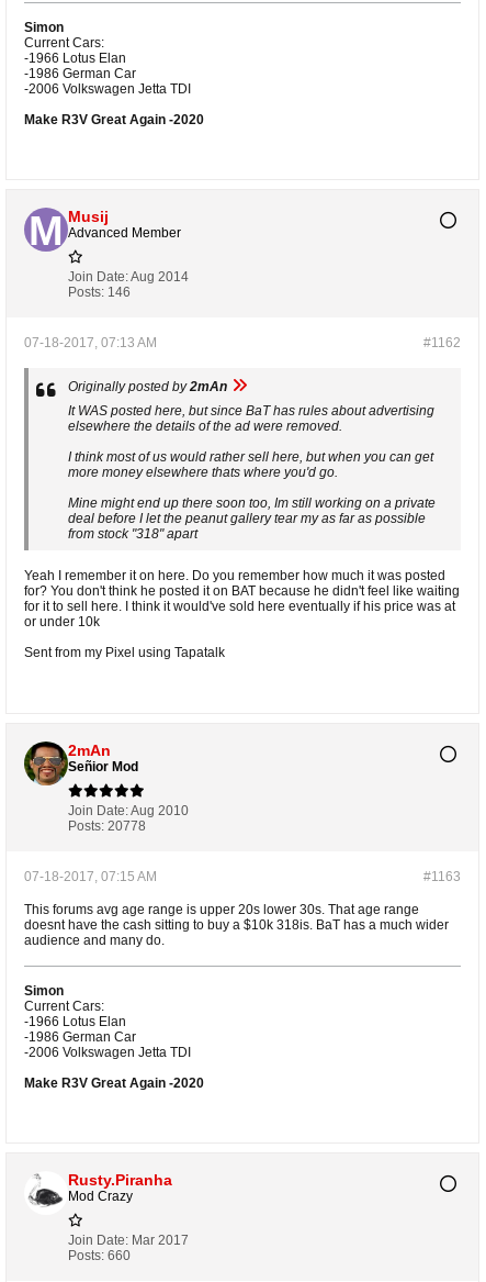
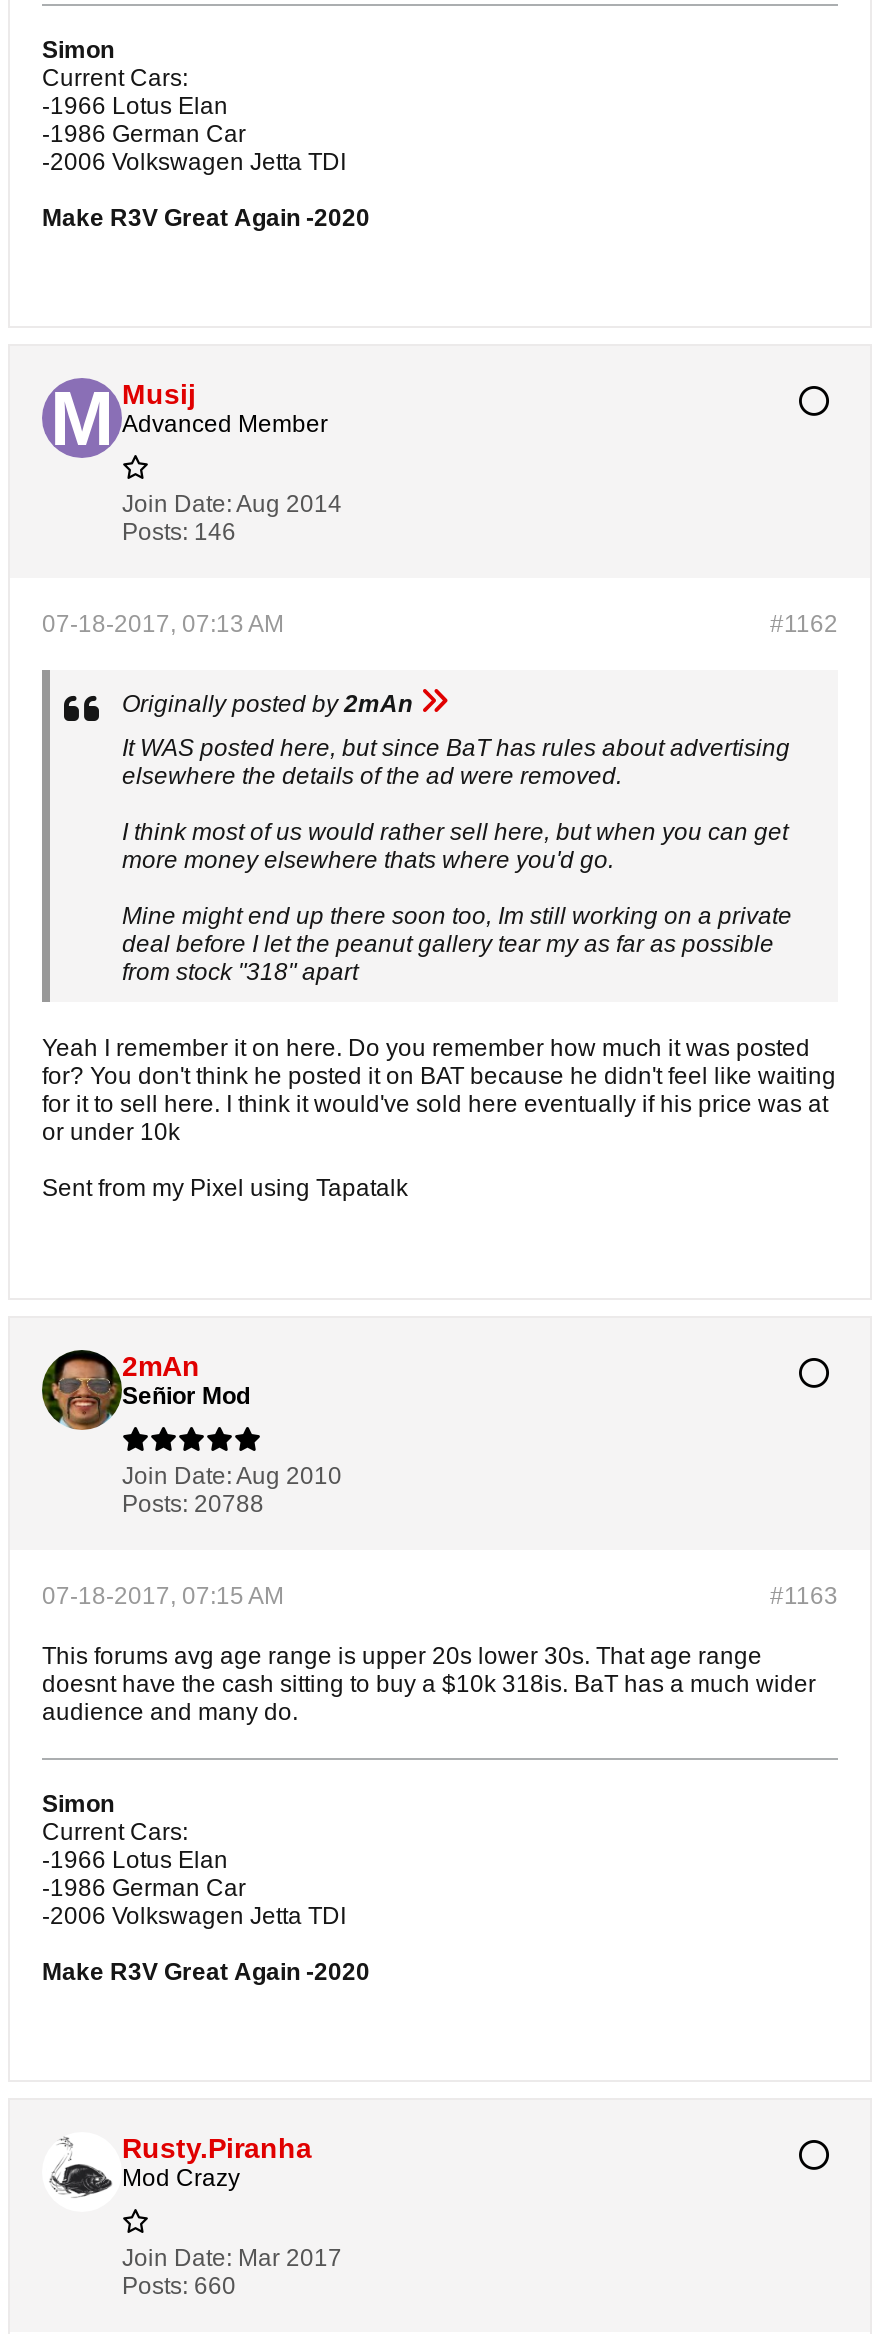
[68,818,146,834] Posts: 20778 -> [122,1490,264,1518] Posts: 20788

